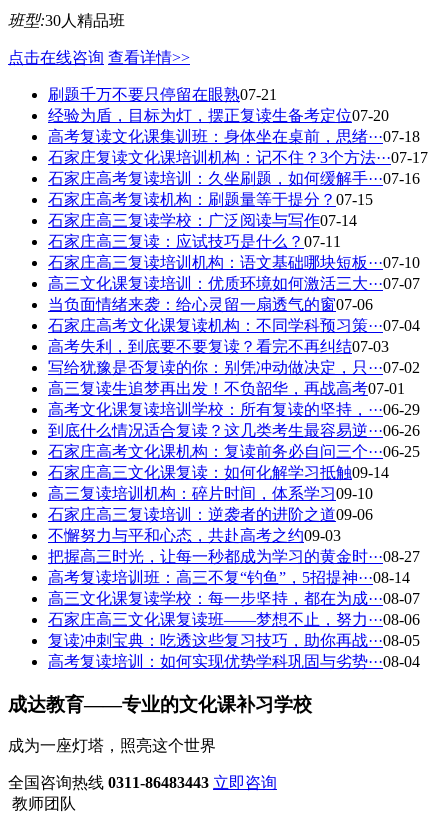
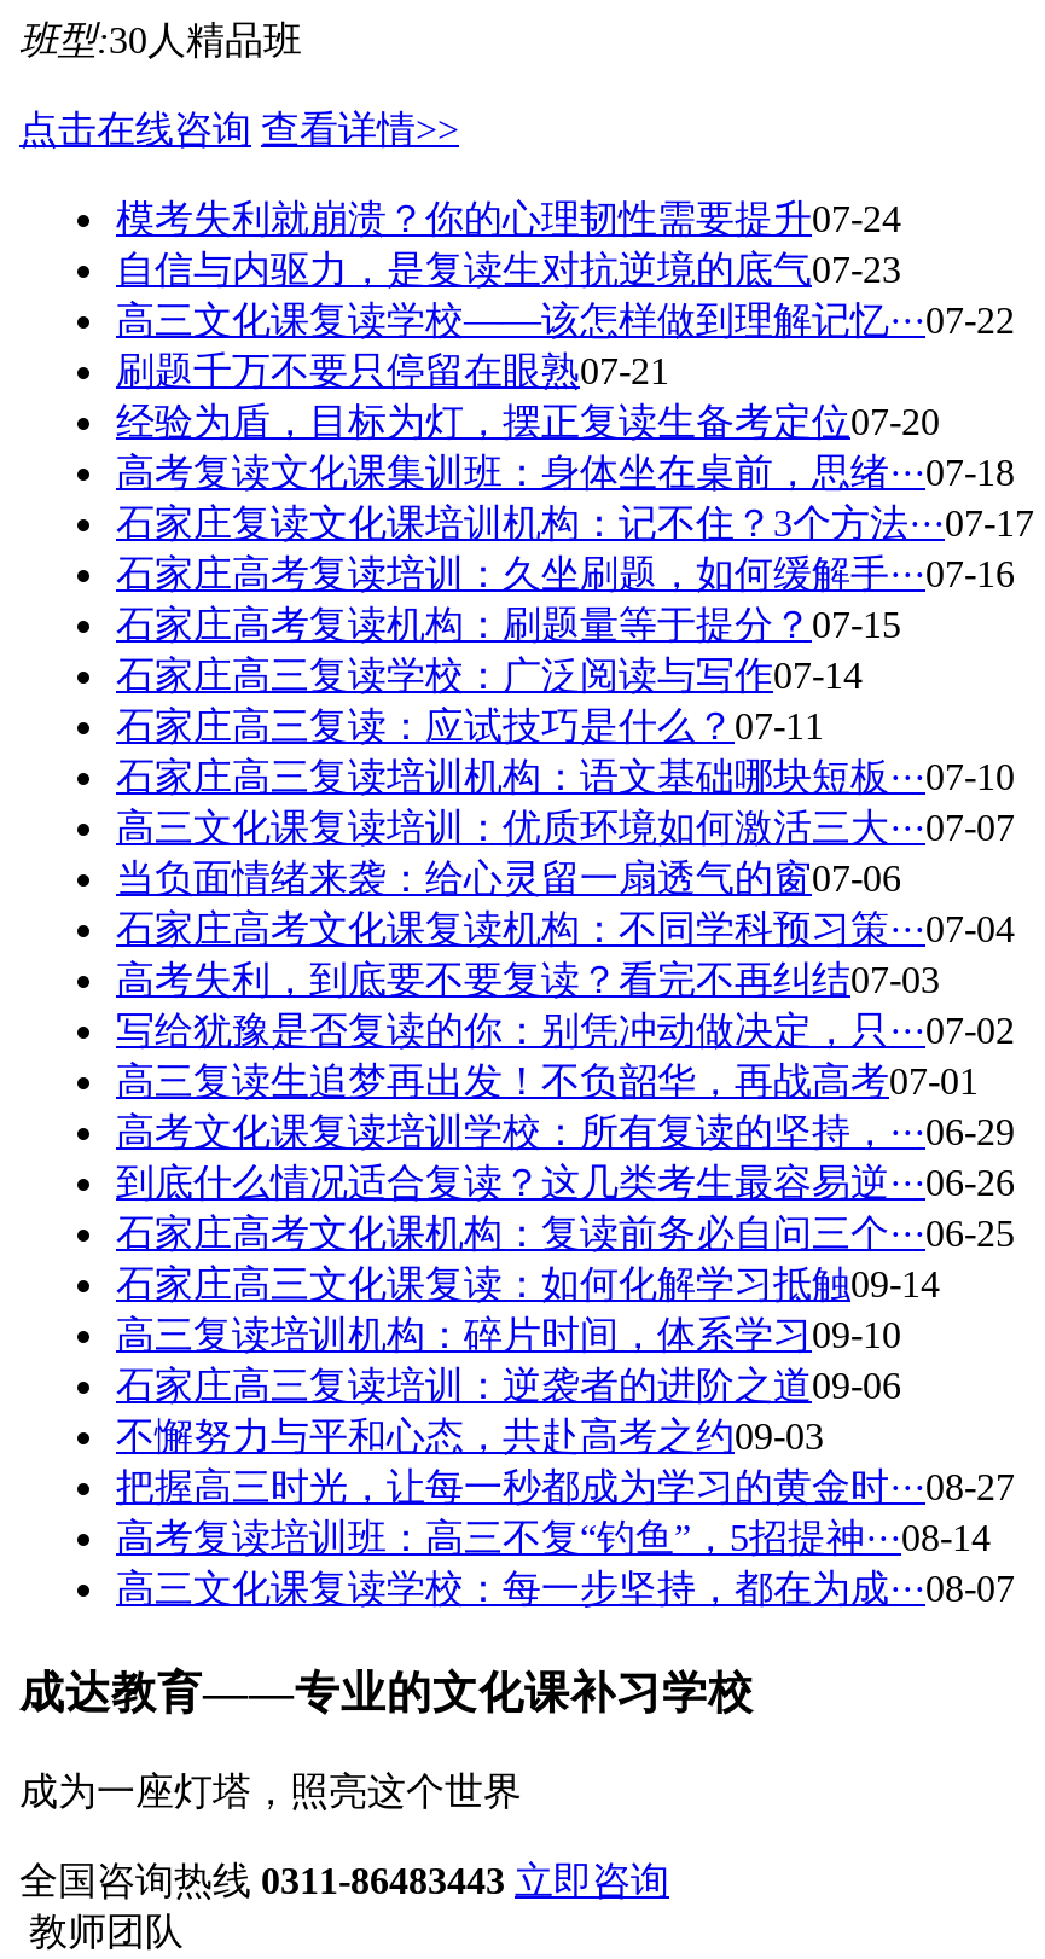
none -> [116,198,1015,341] 模考失利就崩溃？你的心理韧性需要提升07-24 | 自信与内驱力，是复读生对抗逆境的底气07-23 | 高三文化课复读学校——该怎样做到理解记忆··· 07-22
moved [48,86,428,607] -> [116,350,1034,1609]: 刷题千万不要只停留在眼熟07-21 | 经验为盾，目标为灯，摆正复读生备考定位07-20 | 高考复读文化课集训班：身体坐在桌前，思绪··· 07-18 | ... | 高考复读培训班：高三不复“钓鱼”，5招提神··· 08-14 | 高三文化课复读学校：每一步坚持，都在为成··· 08-07
[48,611,420,670] 石家庄高三文化课复读班——梦想不止，努力··· 08-06 | 复读冲刺宝典：吃透这些复习技巧，助你再战··· 08-05 | 高考复读培训：如何实现优势学科巩固与劣势··· 08-04 -> none

